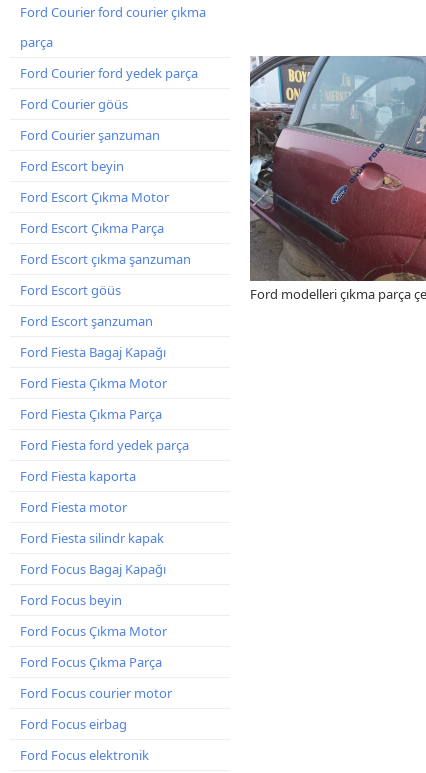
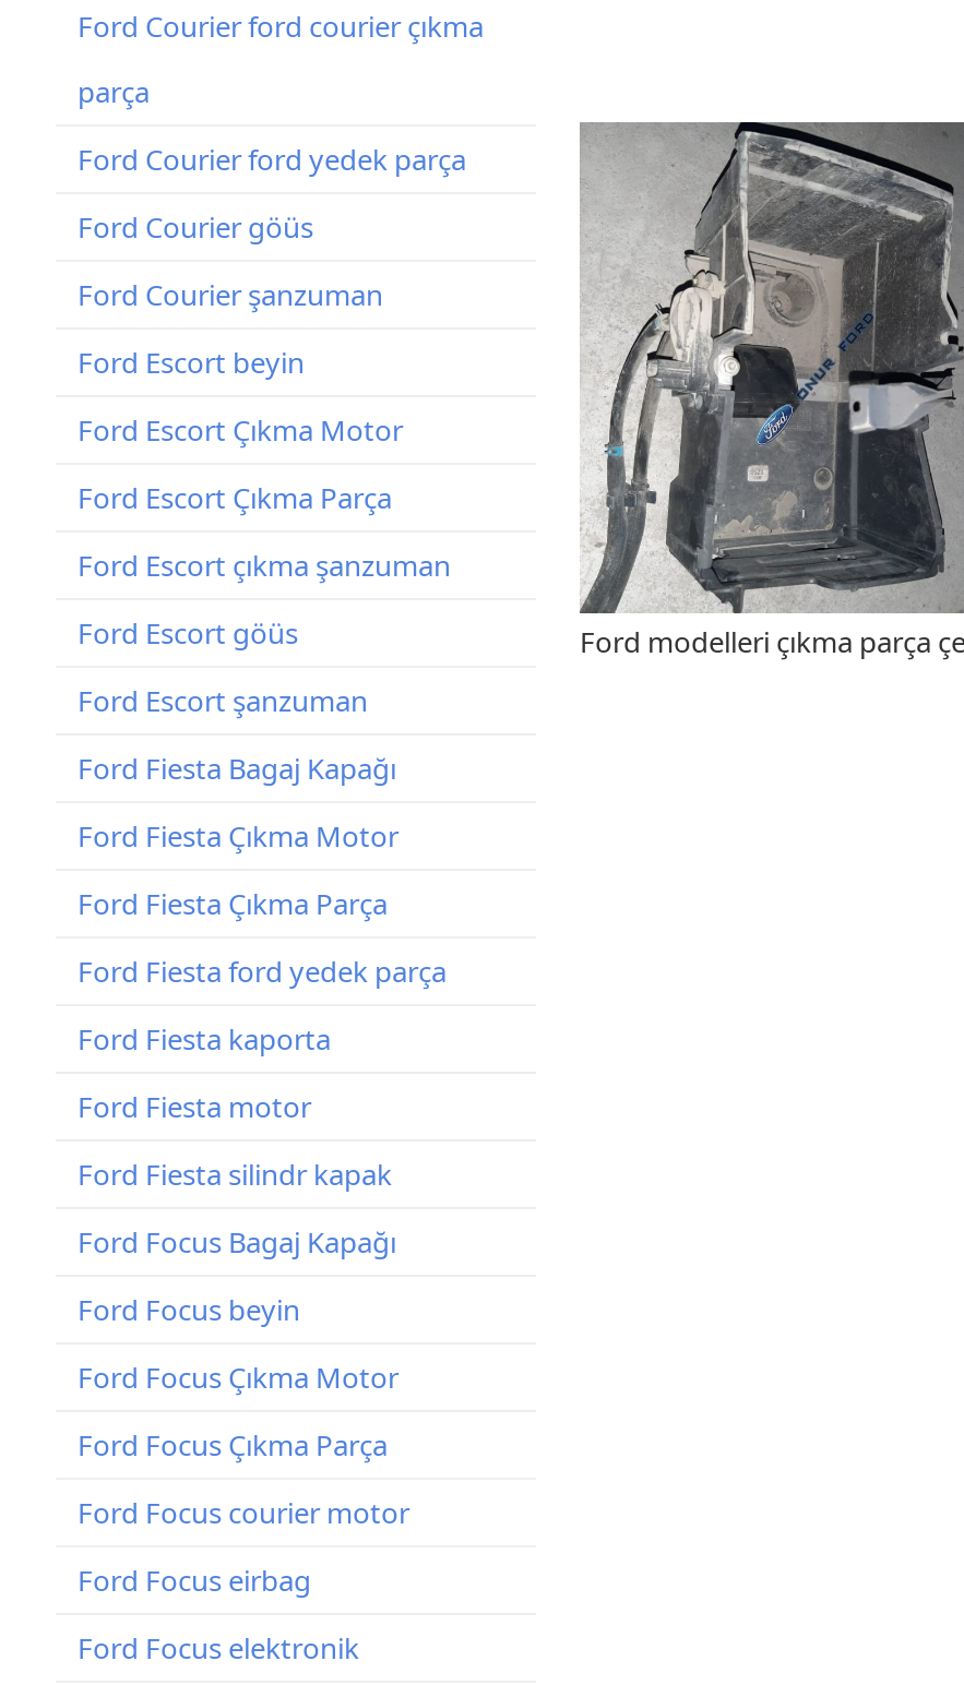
[249,55,423,281] [image] -> [580,120,957,613] [image]

